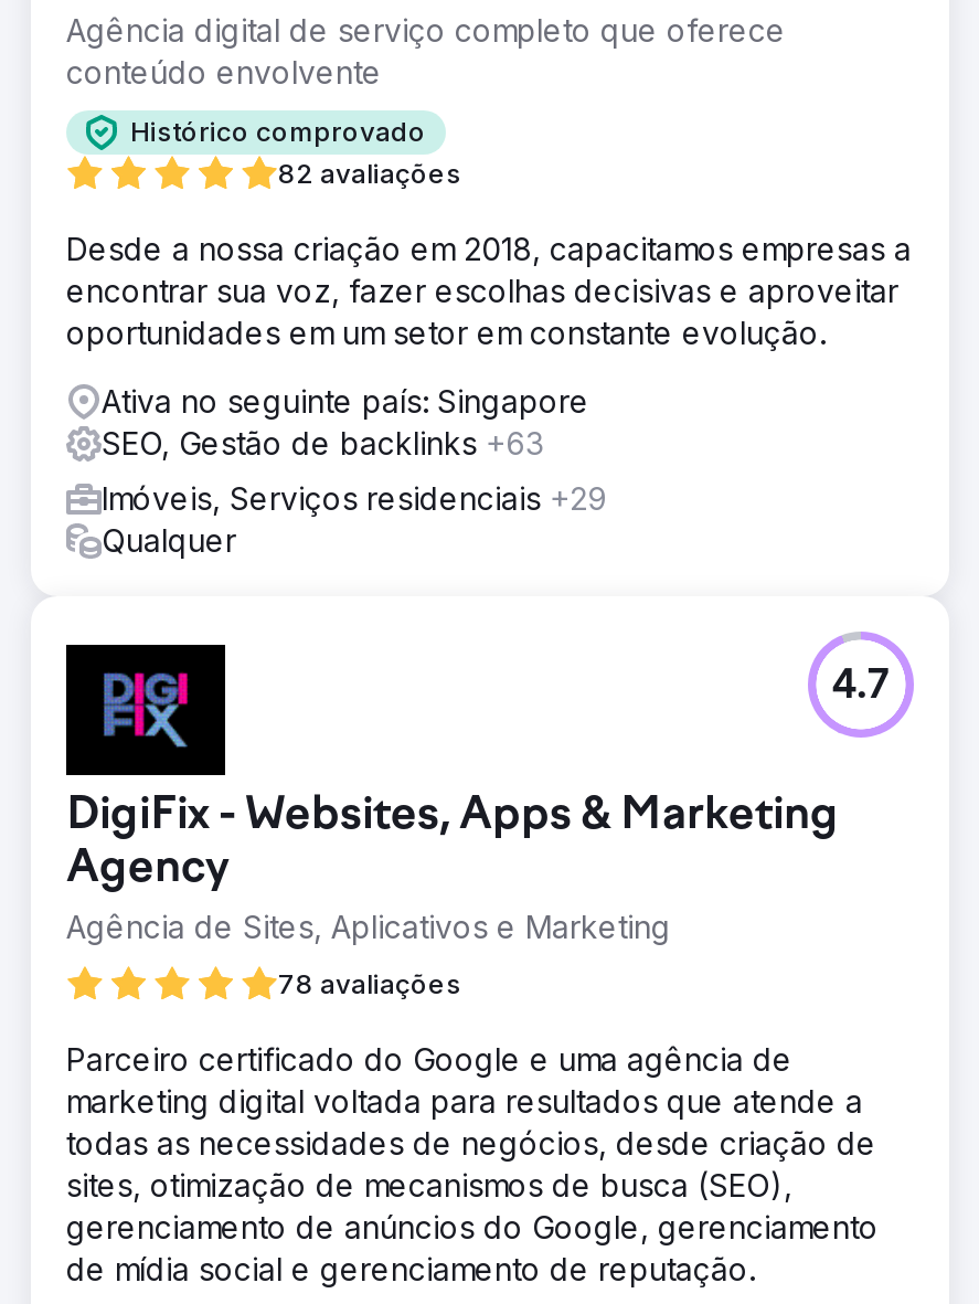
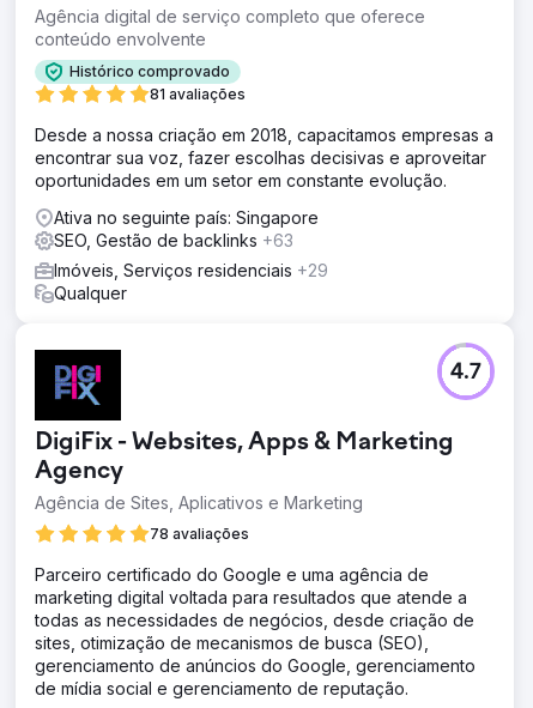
[278,156,461,189] 82 avaliações -> [150,85,246,103] 81 avaliações

